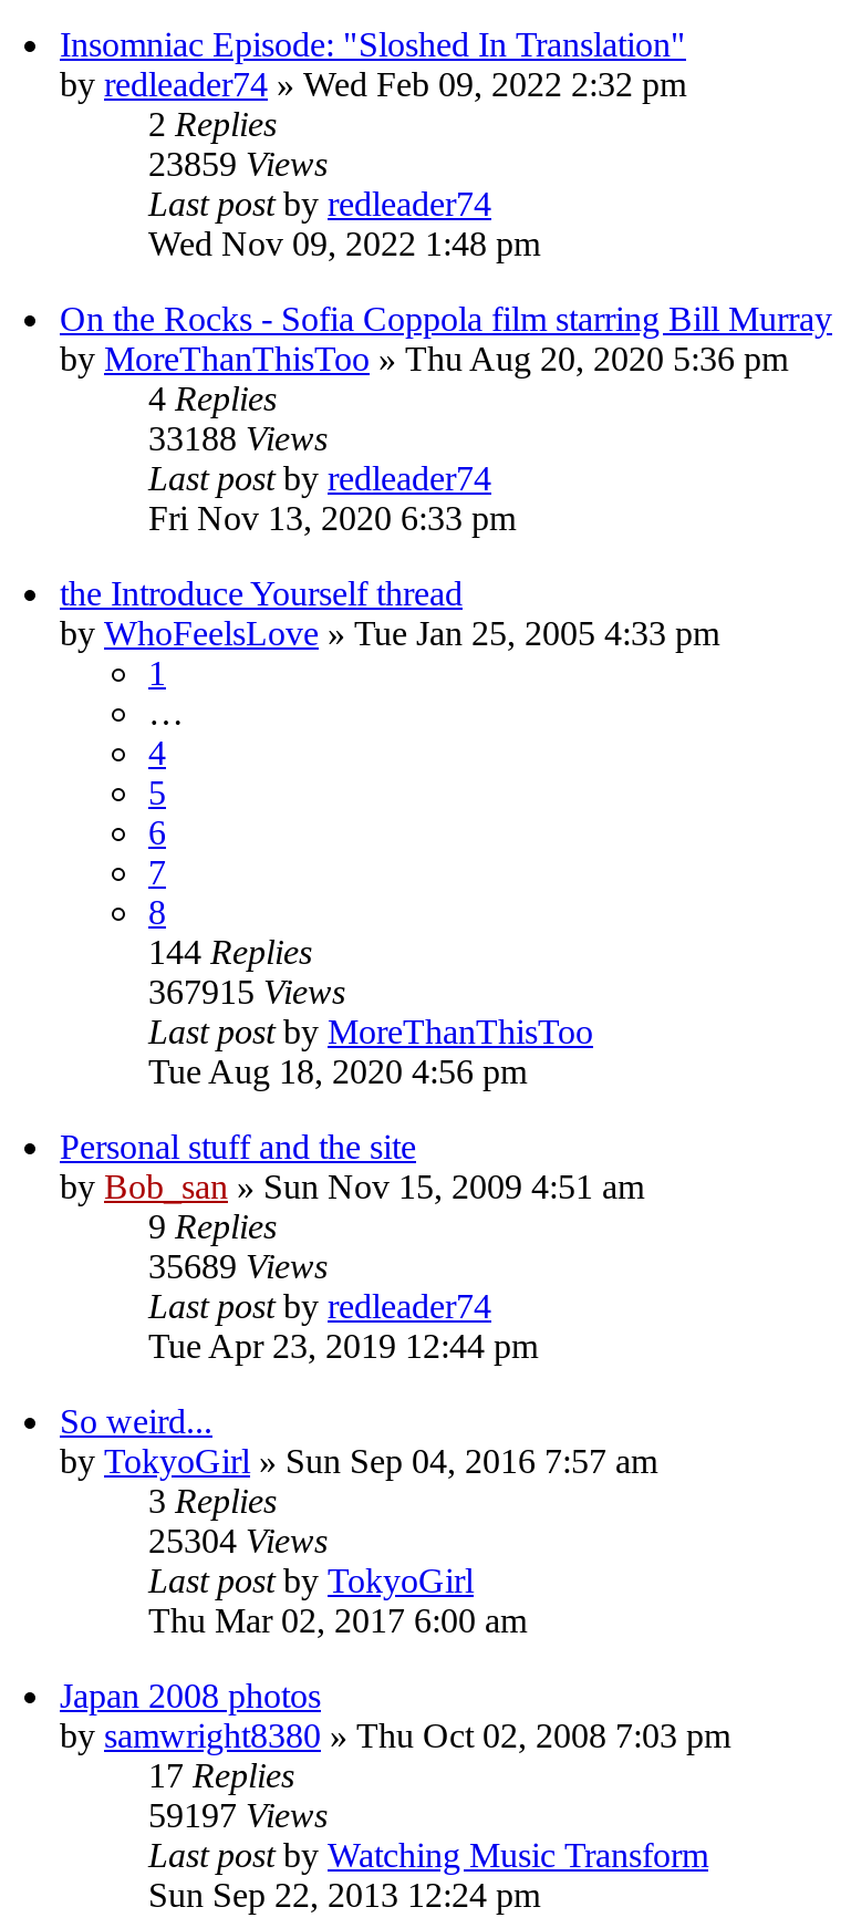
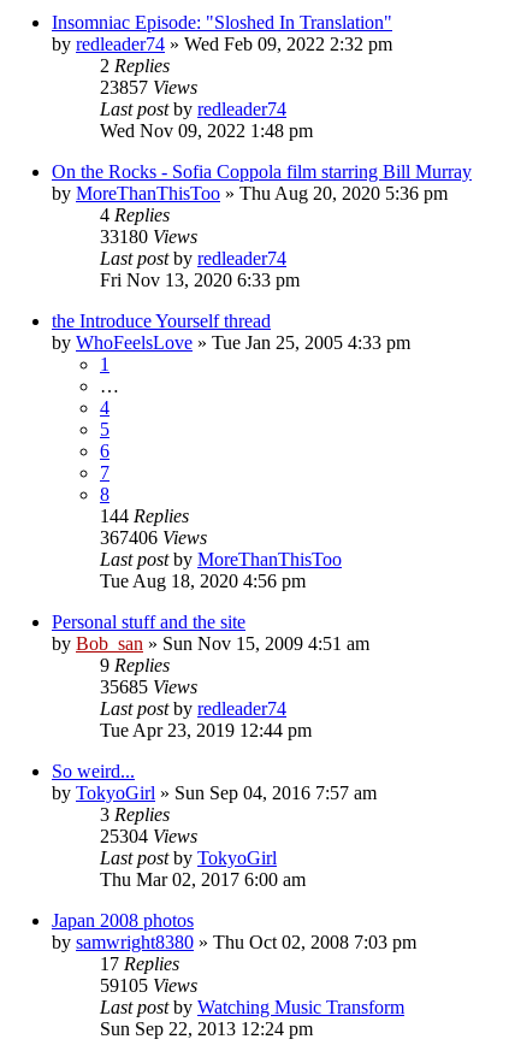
[148,145,328,182] 23859 Views -> [100,77,197,97] 23857 Views
[148,419,328,457] 33188 Views -> [100,226,197,247] 33180 Views
[148,973,345,1010] 367915 Views -> [100,527,207,548] 367406 Views
[148,1247,328,1285] 35689 Views -> [100,676,197,697] 35685 Views
[148,1796,328,1834] 59197 Views -> [100,975,197,996] 59105 Views

